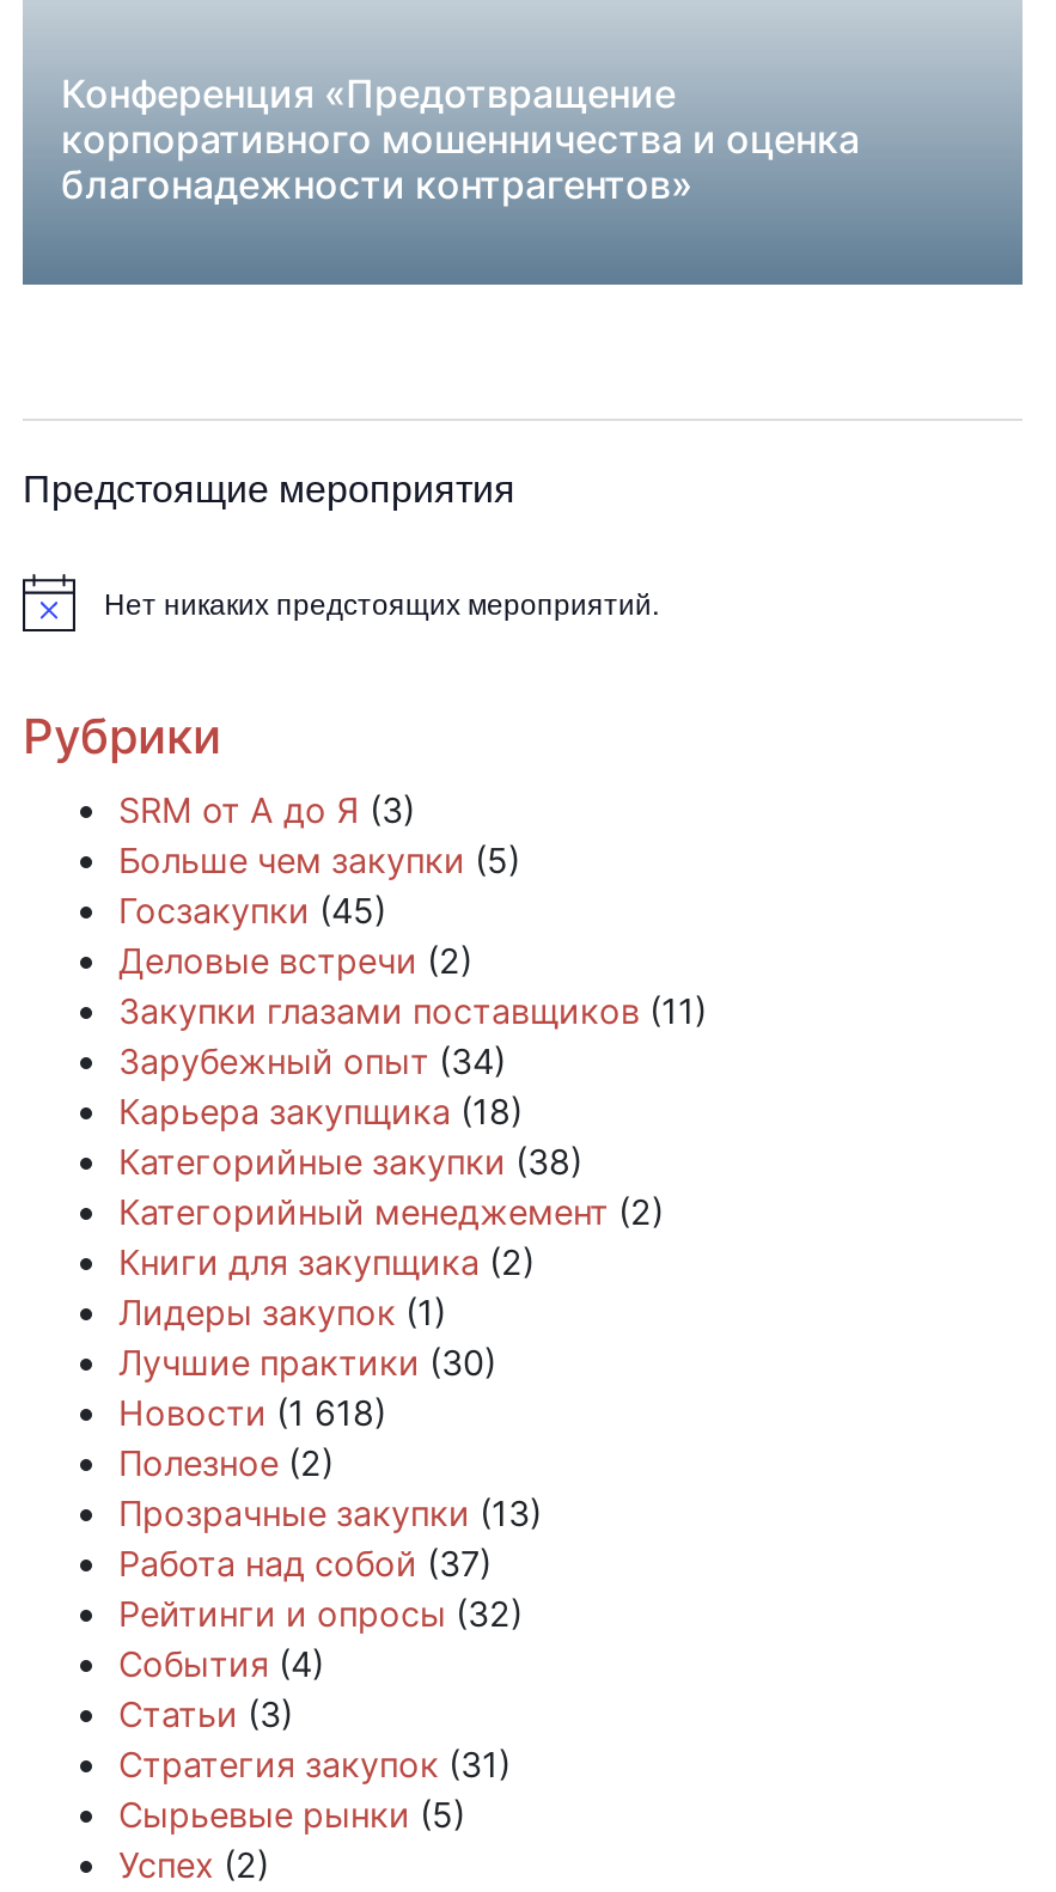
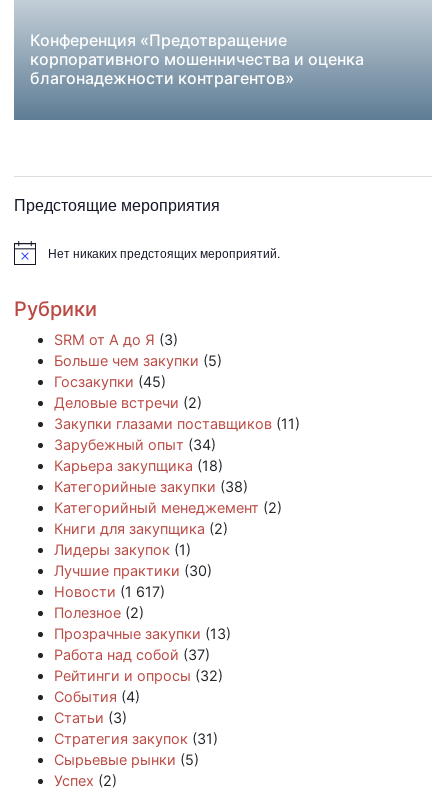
[118,1392,386,1432] Новости (1 618) -> [54,583,165,600] Новости (1 617)

